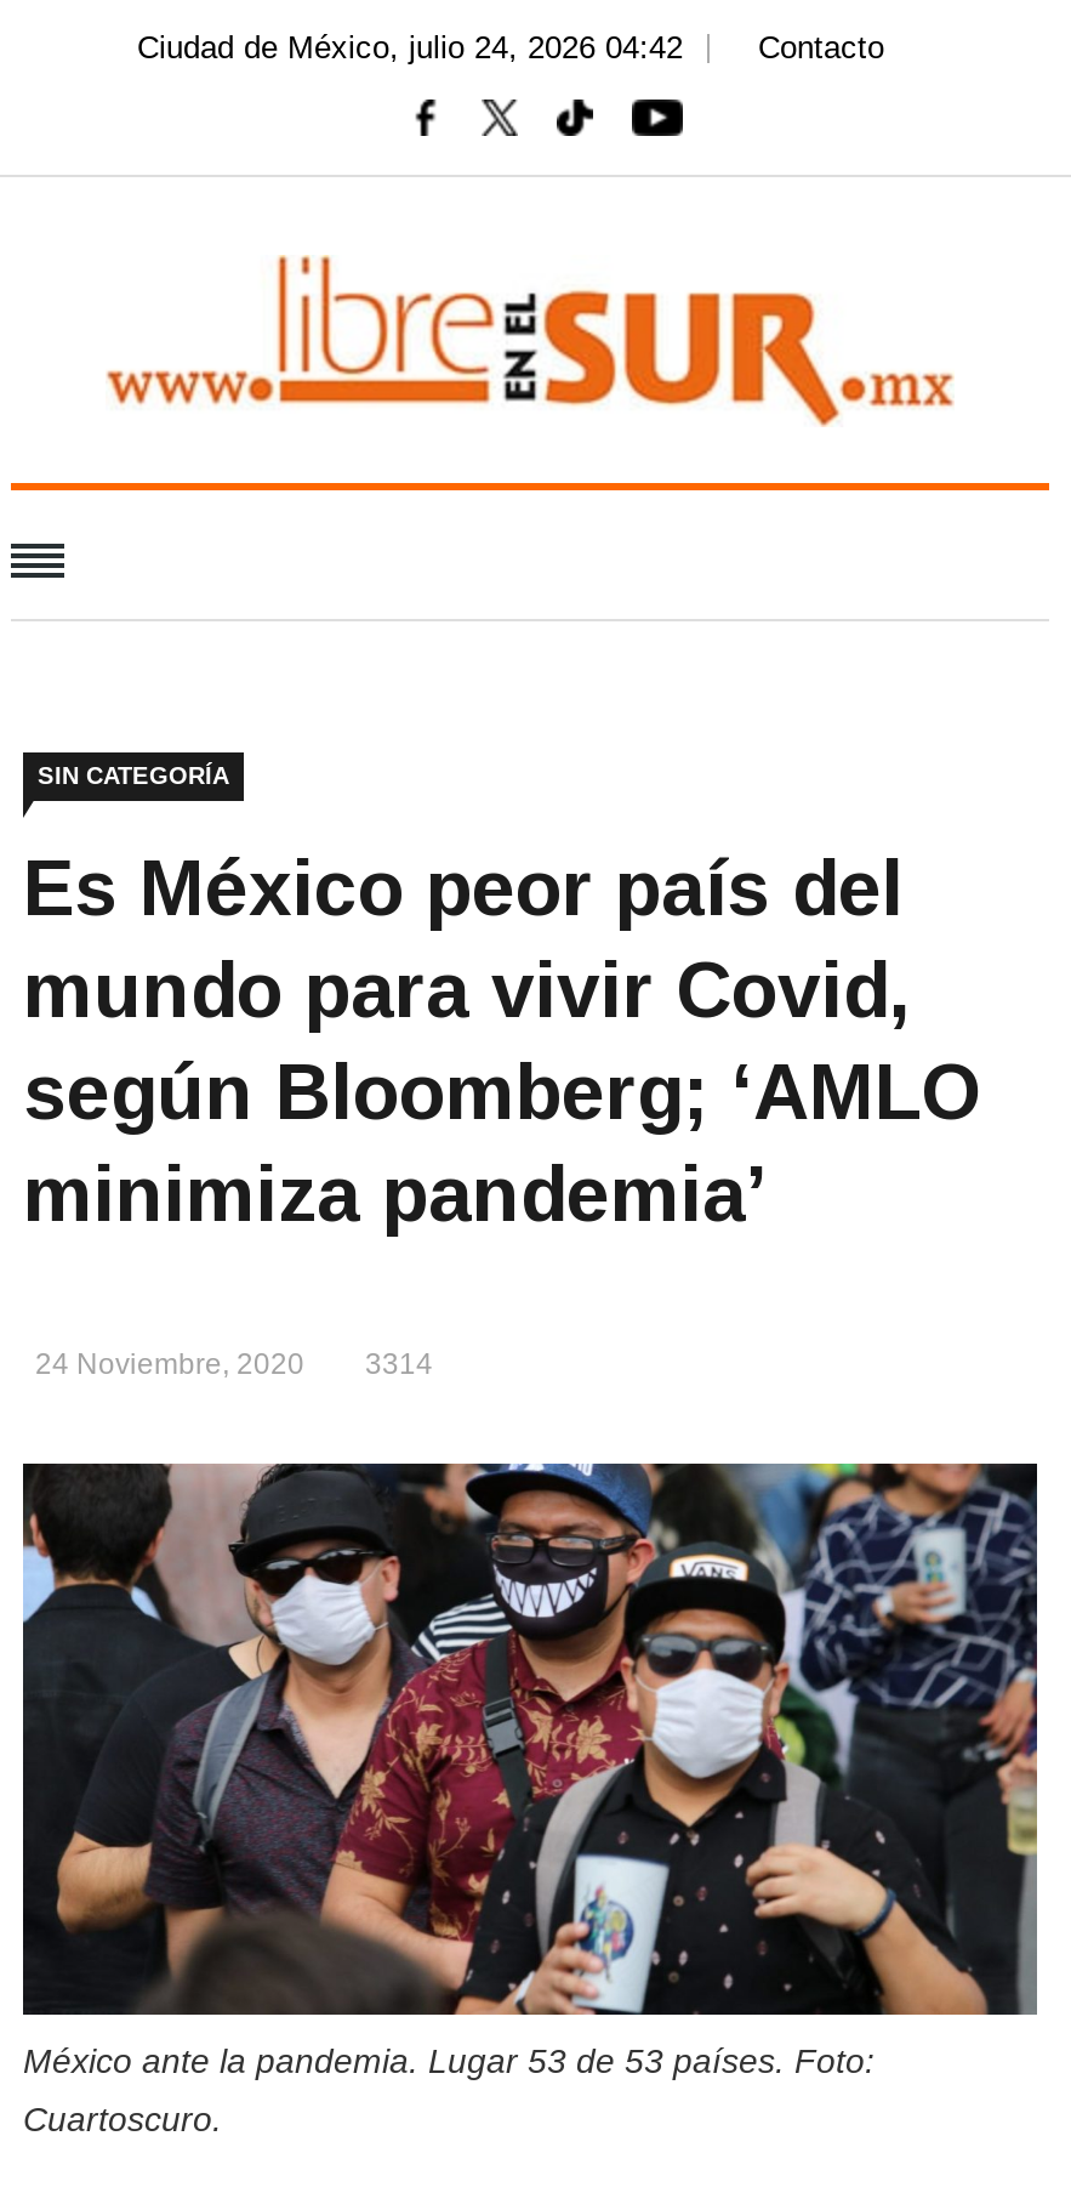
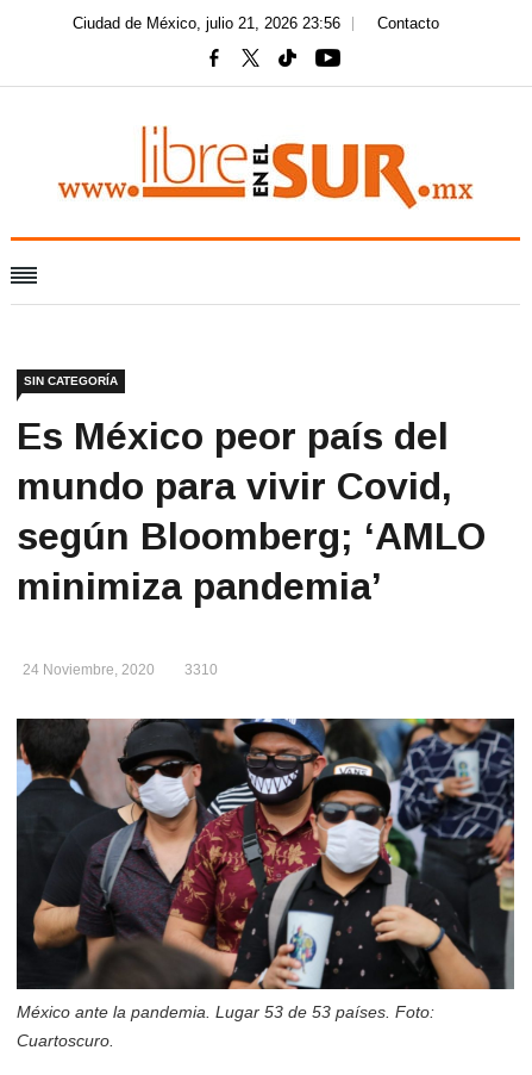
[137,29,683,66] Ciudad de México, julio 24, 2026 04:42 -> [73,14,340,32] Ciudad de México, julio 21, 2026 23:56
[35,1347,433,1381] 24 Noviembre, 2020 3314 -> [23,661,218,678] 24 Noviembre, 2020 3310

